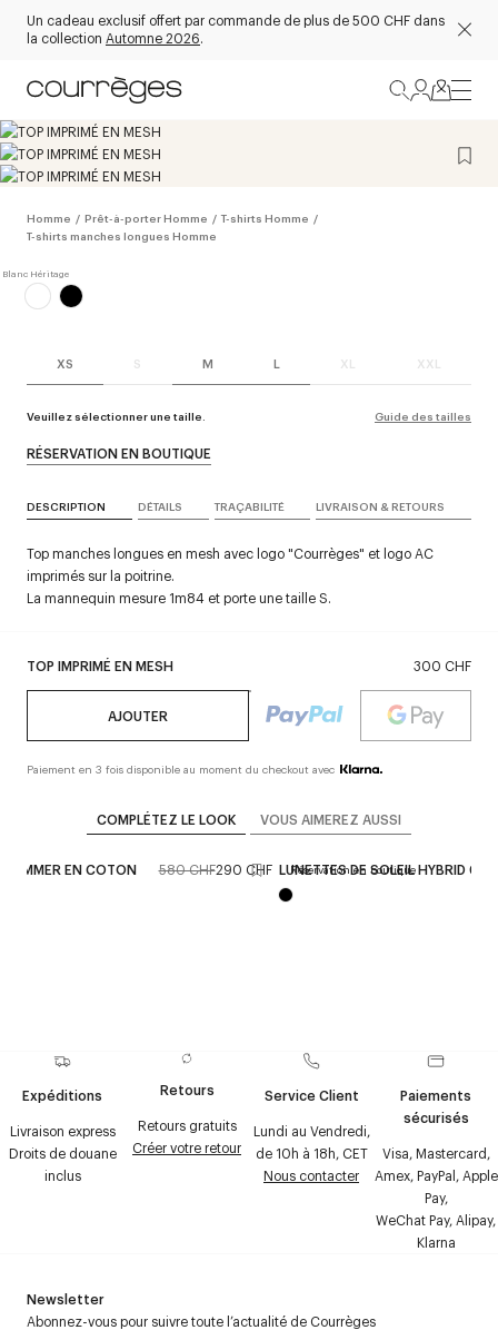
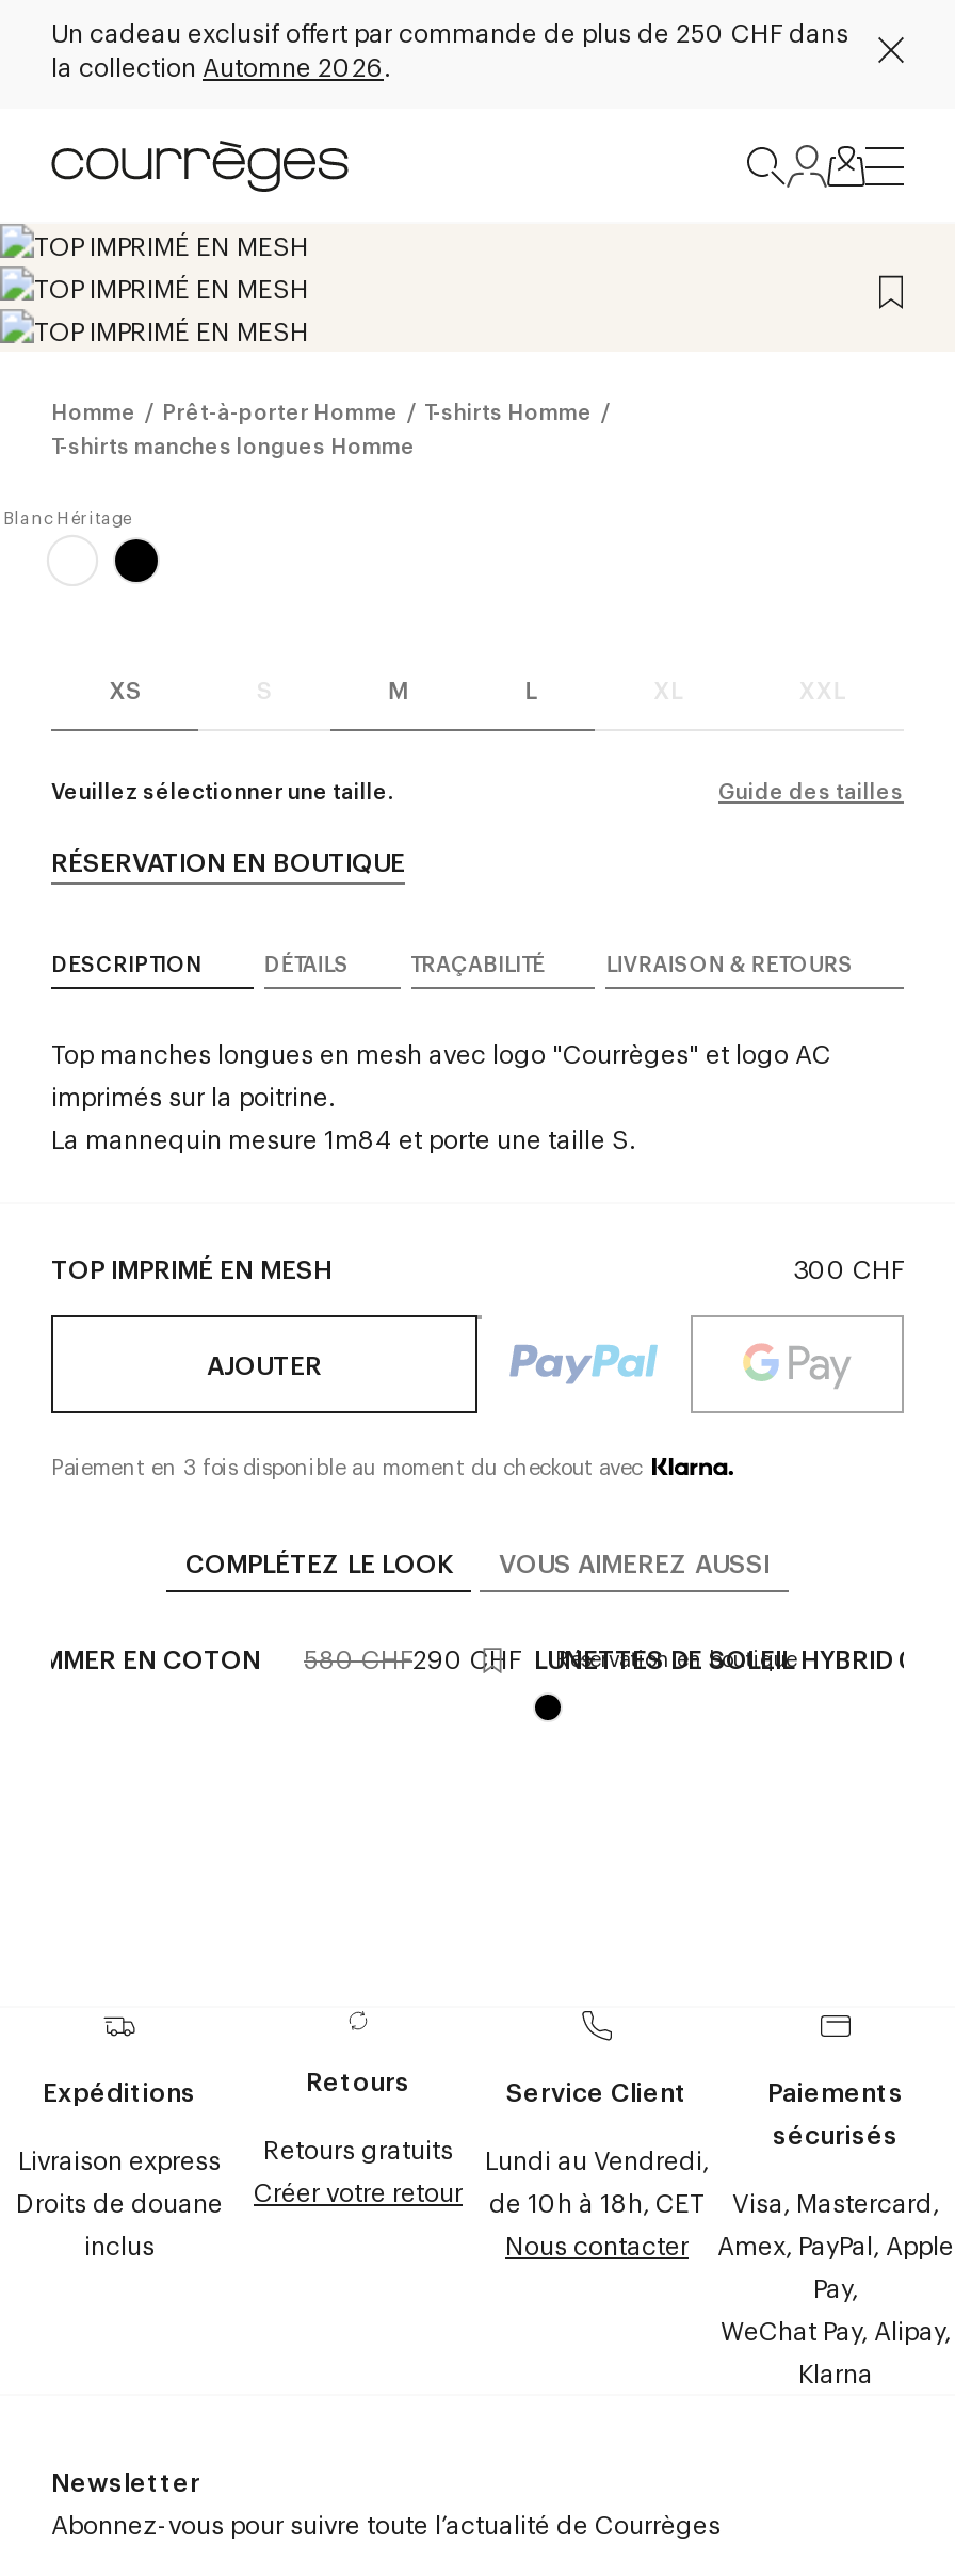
[27,11,445,28] Un cadeau exclusif offert par commande de plus de 500 CHF dans -> [51,14,848,48] Un cadeau exclusif offert par commande de plus de 250 CHF dans

